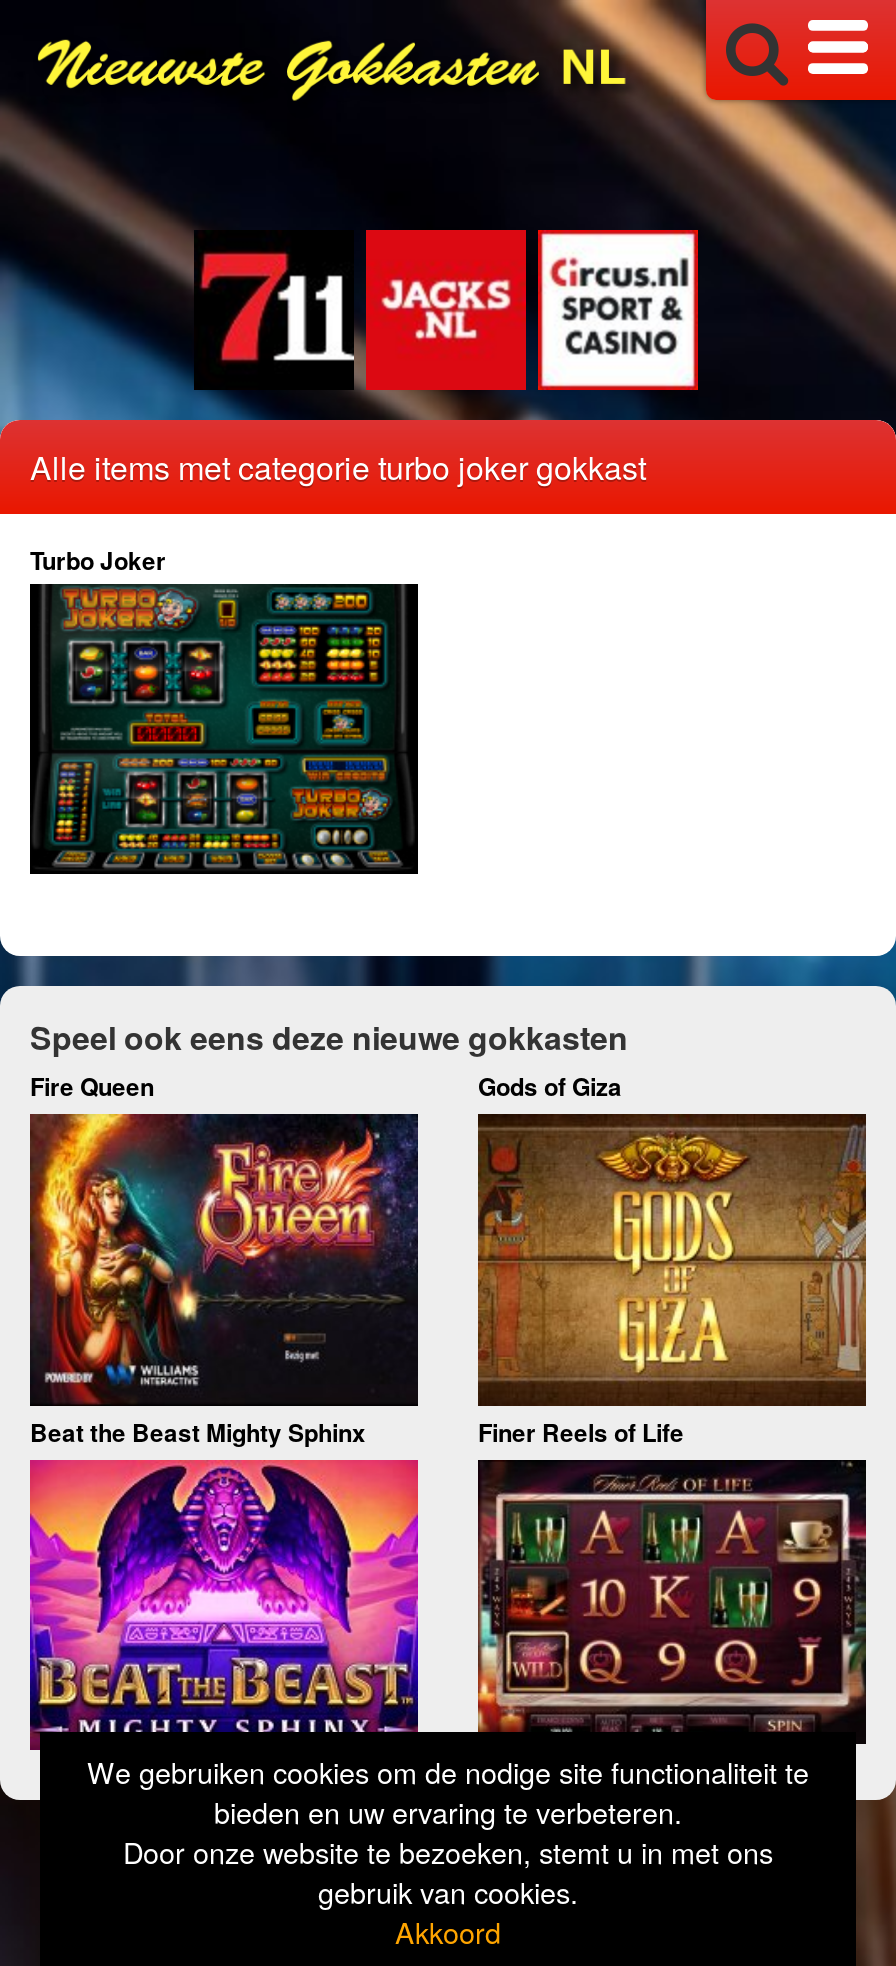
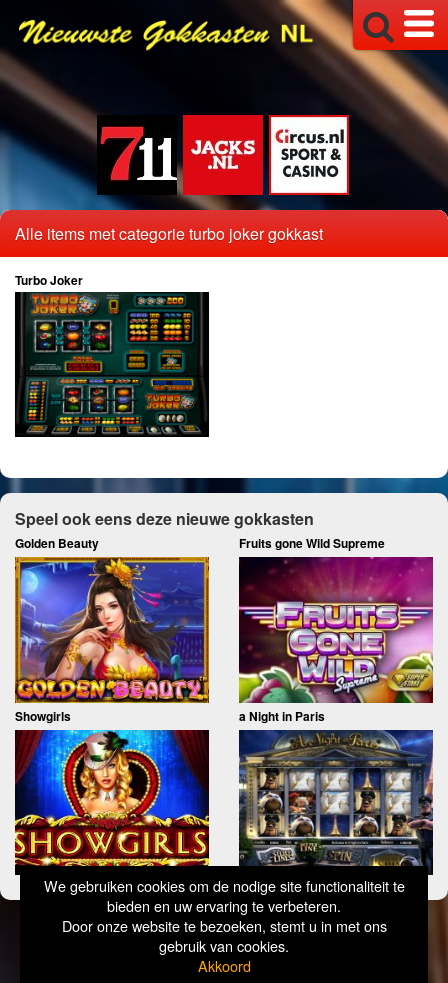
[30,1069,622,1105] Fire Queen | Gods of Giza -> [15,534,385,552] Golden Beauty | Fruits gone Wild Supreme
[28,1112,684,1449] [image] | Beat the Beast Mighty Sphinx | Finer Reels of Life -> [14,556,325,725] [image] | Showgirls | a Night in Paris
[476,1112,868,1408] [image] -> [238,556,434,704] [image]
[28,1458,420,1750] [image] -> [14,729,210,875] [image]
[476,1458,868,1750] [image] -> [238,729,434,876] [image]

